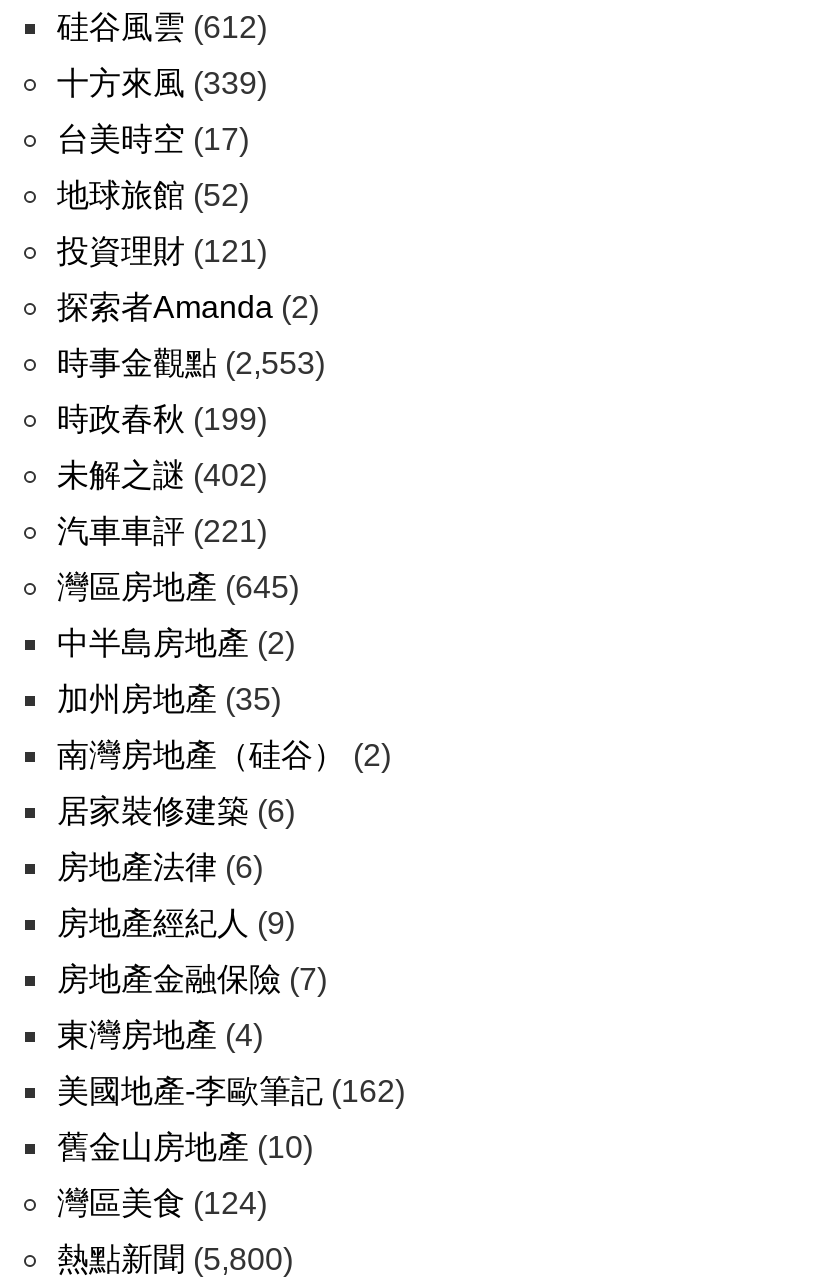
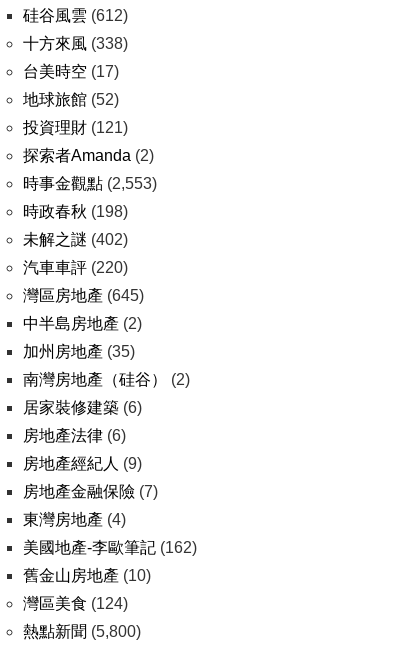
[57,66,267,100] 十方來風(339) -> [23,35,128,52] 十方來風(338)
[57,402,267,436] 時政春秋(199) -> [23,203,128,220] 時政春秋(198)
[57,514,267,548] 汽車車評(221) -> [23,259,128,276] 汽車車評(220)

